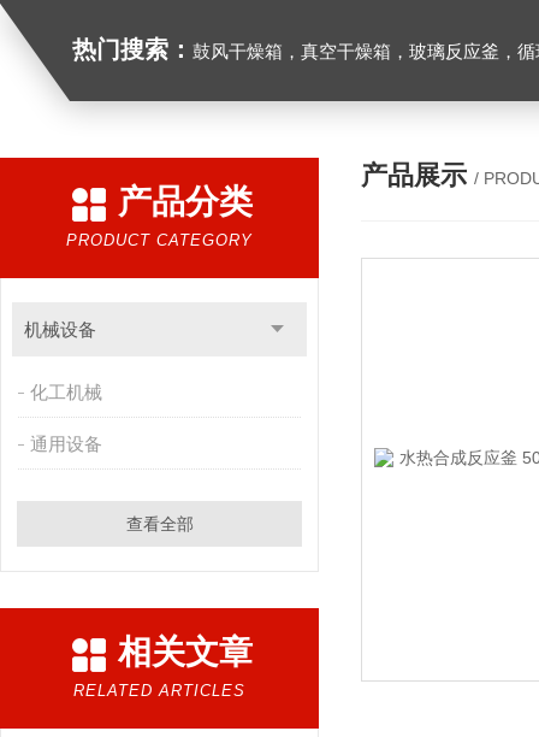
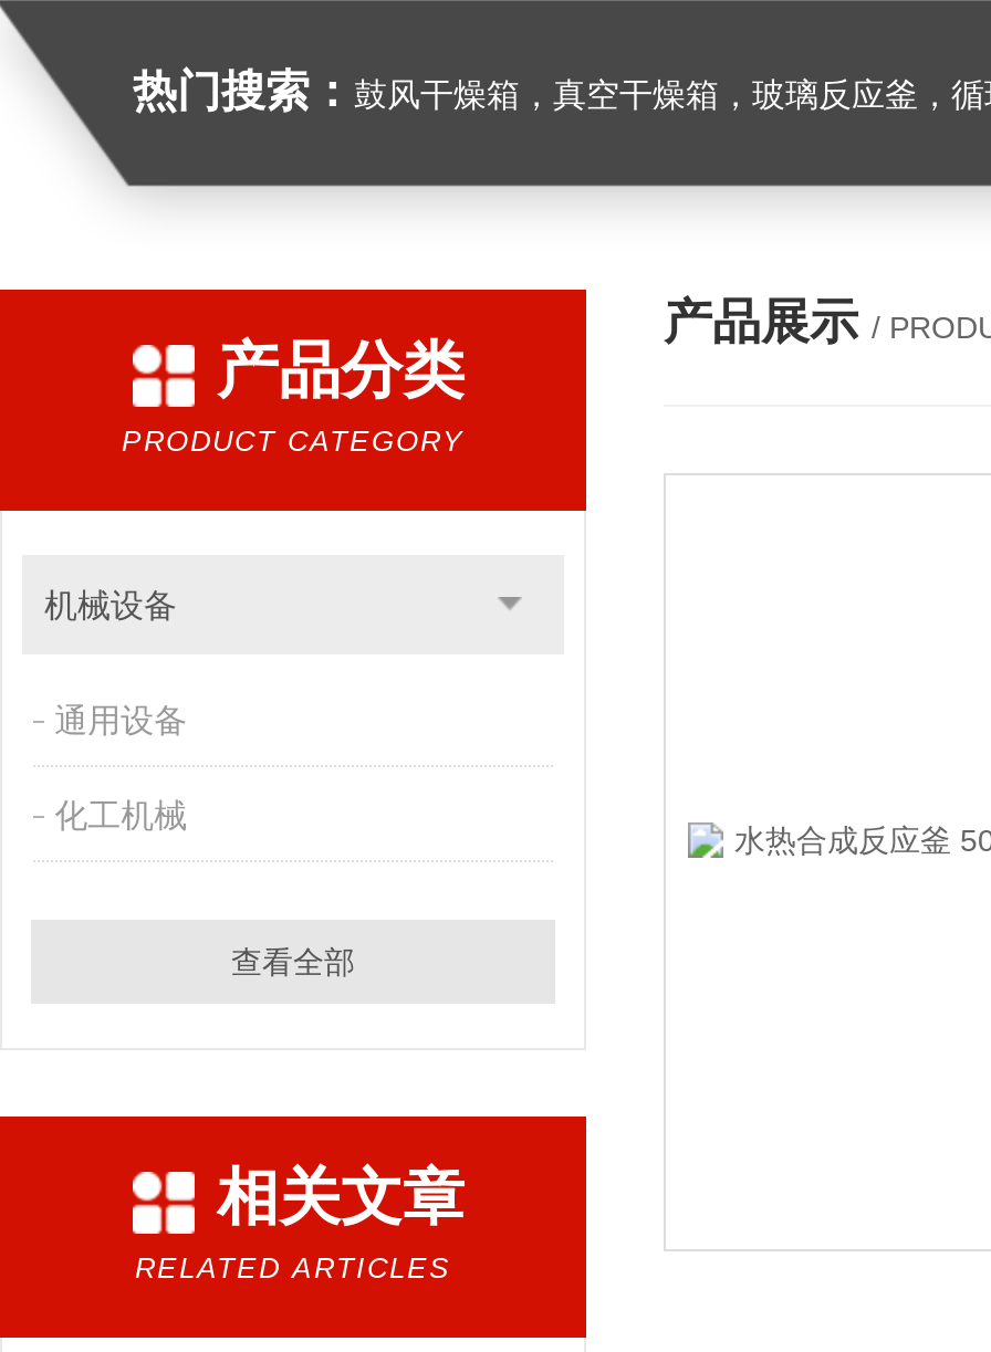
moved [30,382,102,402] -> [54,796,187,834]: 化工机械
moved [30,434,102,454] -> [54,701,187,738]: 通用设备

